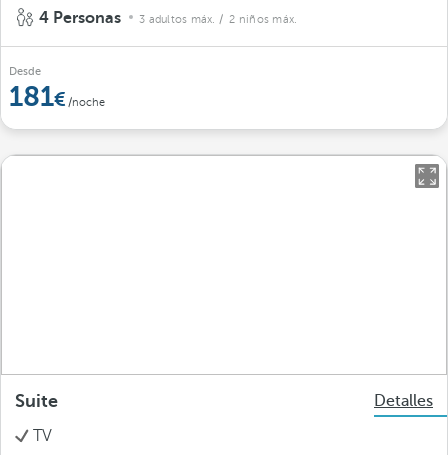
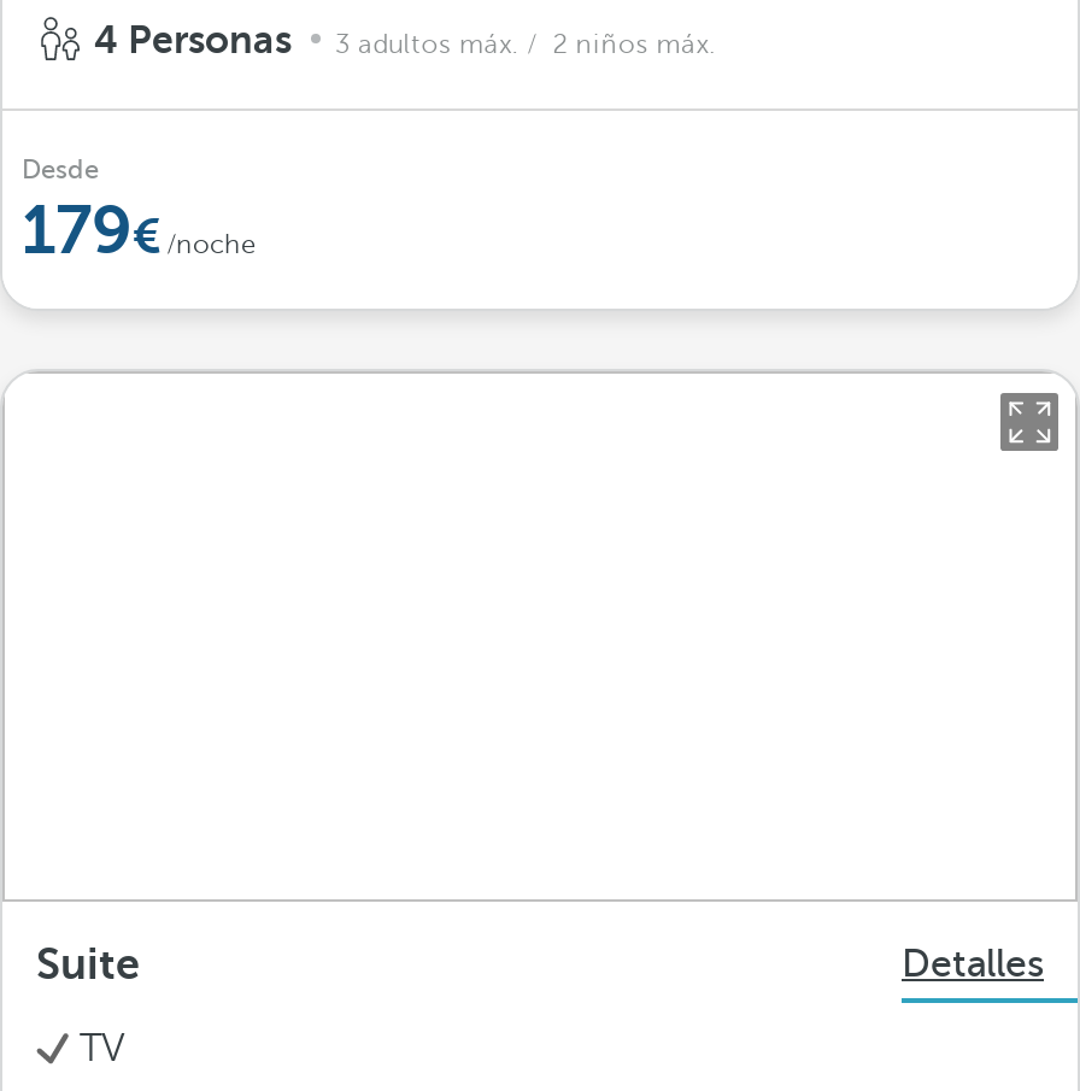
[9,80,105,111] 181 /noche -> [22,192,256,266] 179 /noche

